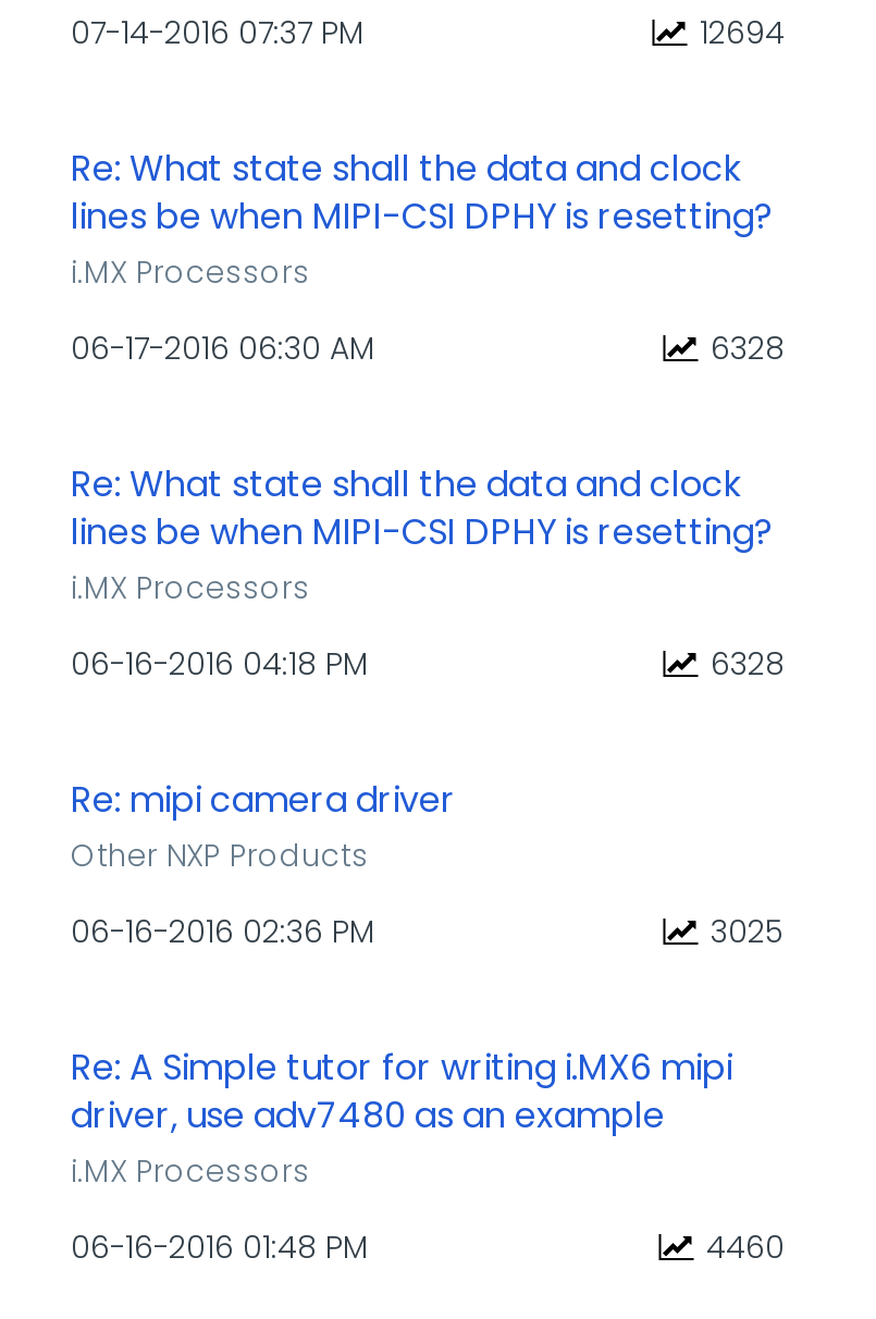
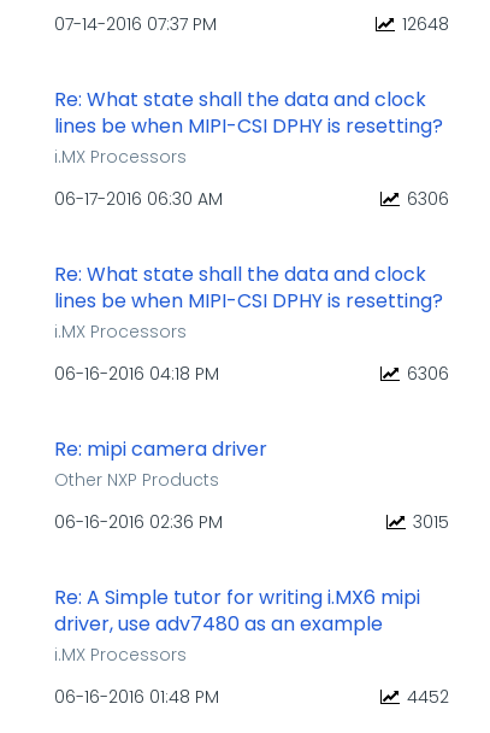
[691,10,785,54] 12694 -> [397,12,449,36] 12648
[702,326,785,369] 6328 -> [402,186,449,210] 6306
[702,641,785,685] 6328 -> [402,361,449,385] 6306
[702,909,785,952] 3025 -> [408,509,449,534] 3015
[698,1225,785,1268] 4460 -> [402,684,449,708] 4452

